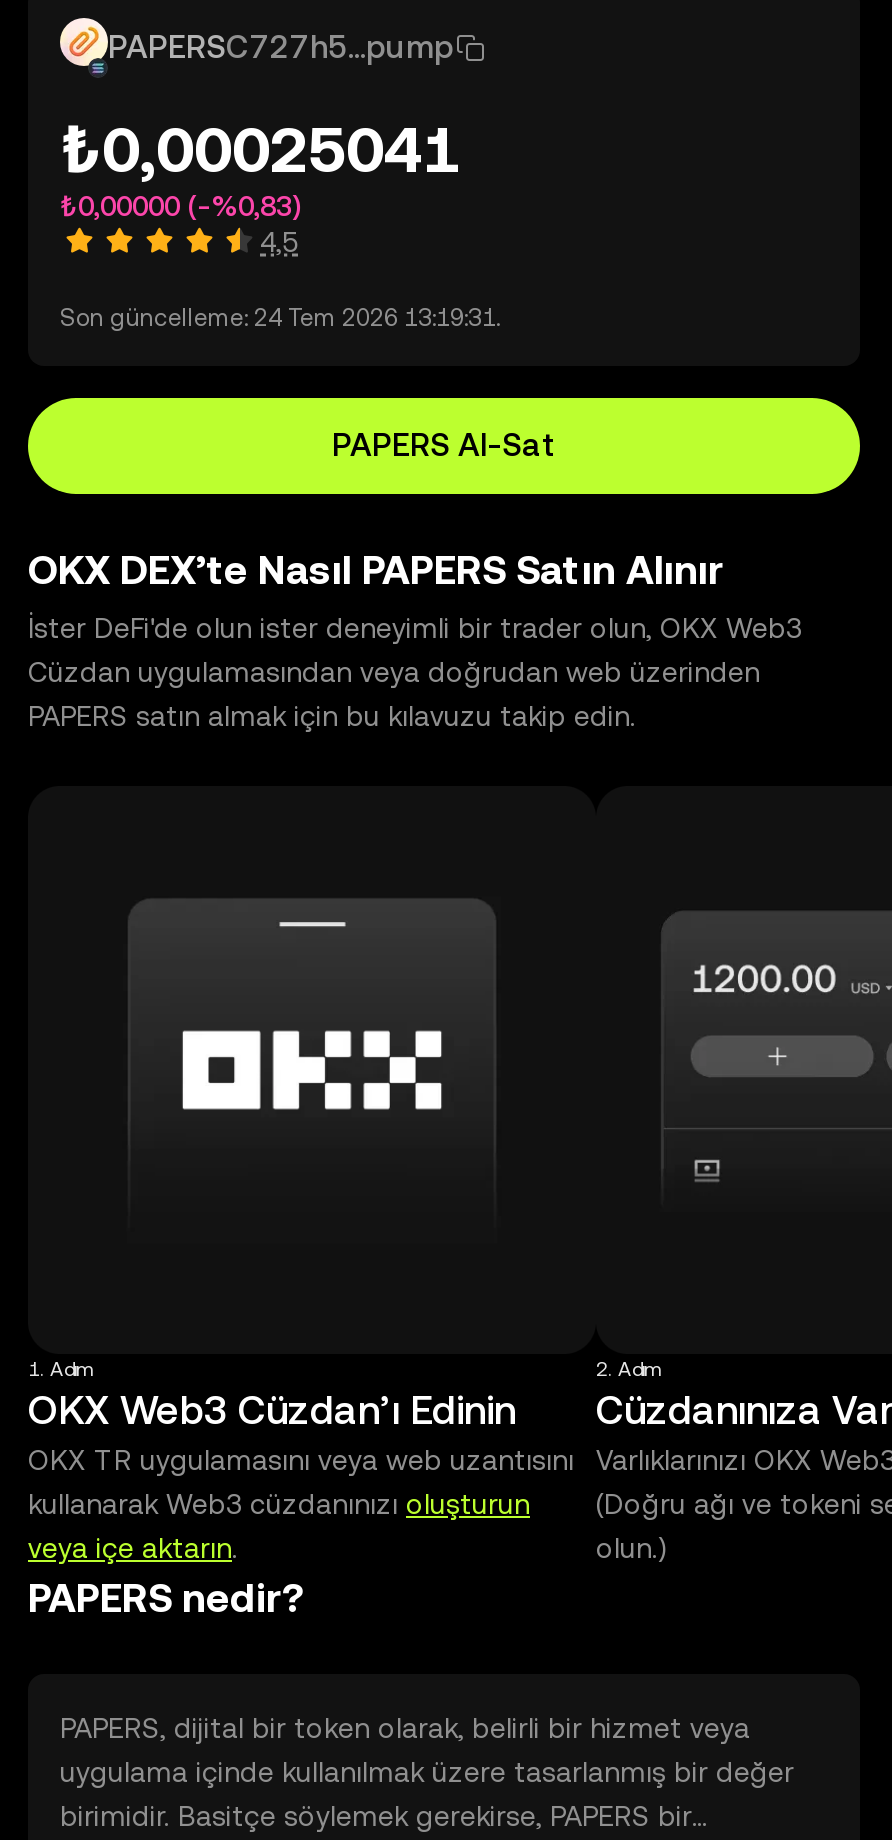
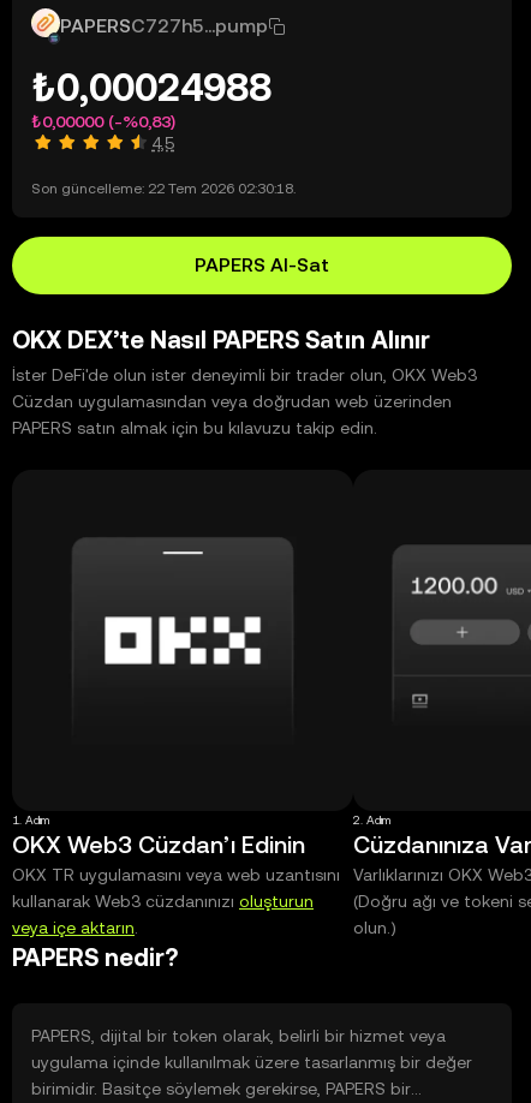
[60,112,460,186] ₺0,00025041 -> [31,65,272,109] ₺0,00024988
[60,304,500,332] Son güncelleme: 24 Tem 2026 13:19:31. -> [31,180,296,197] Son güncelleme: 22 Tem 2026 02:30:18.

